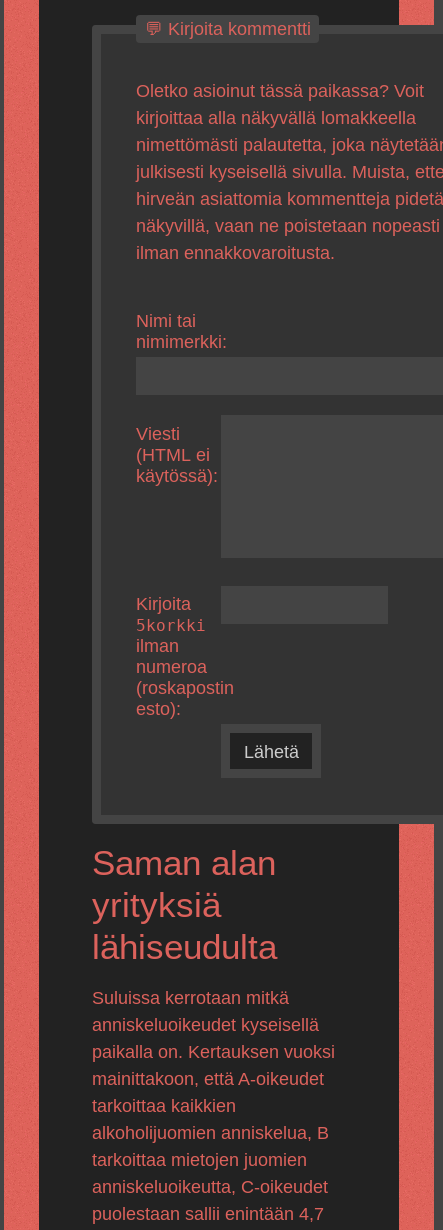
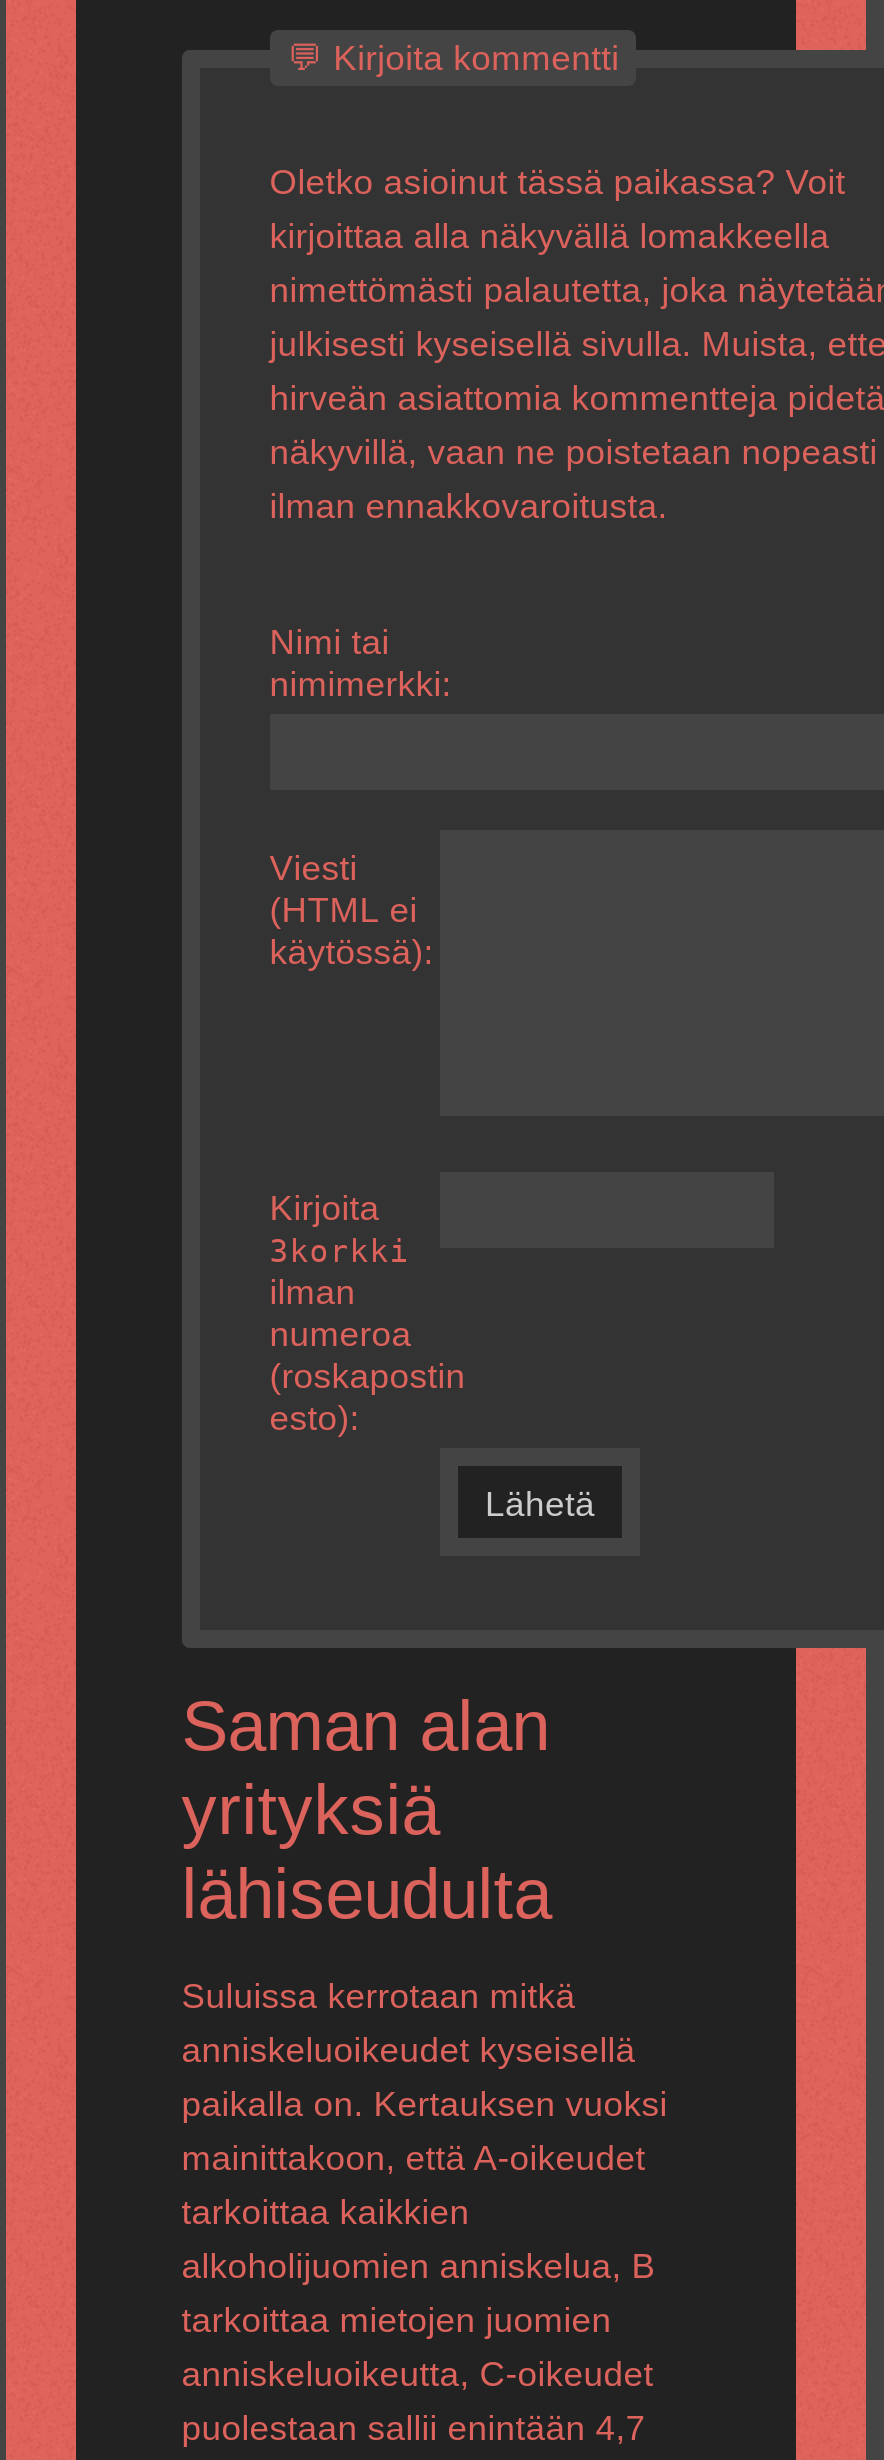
[136,616,206,635] 5korkki -> [270,1233,410,1271] 3korkki

